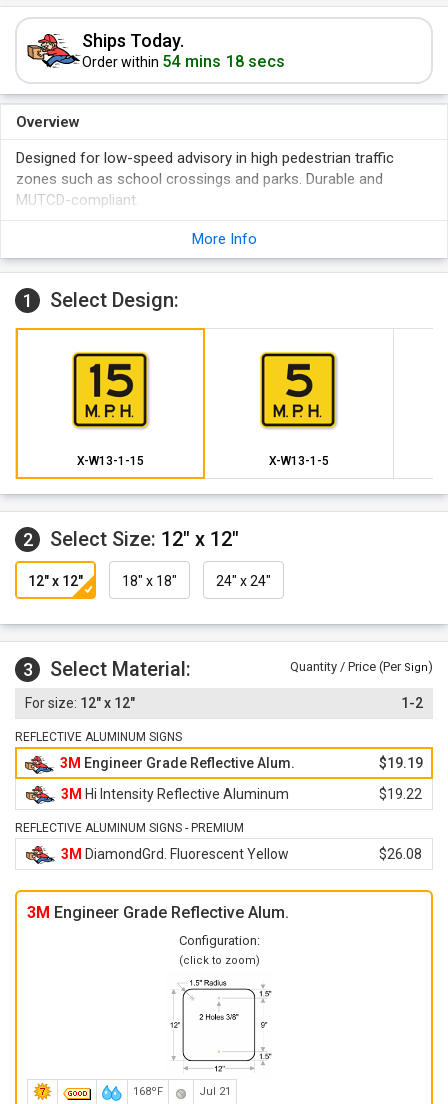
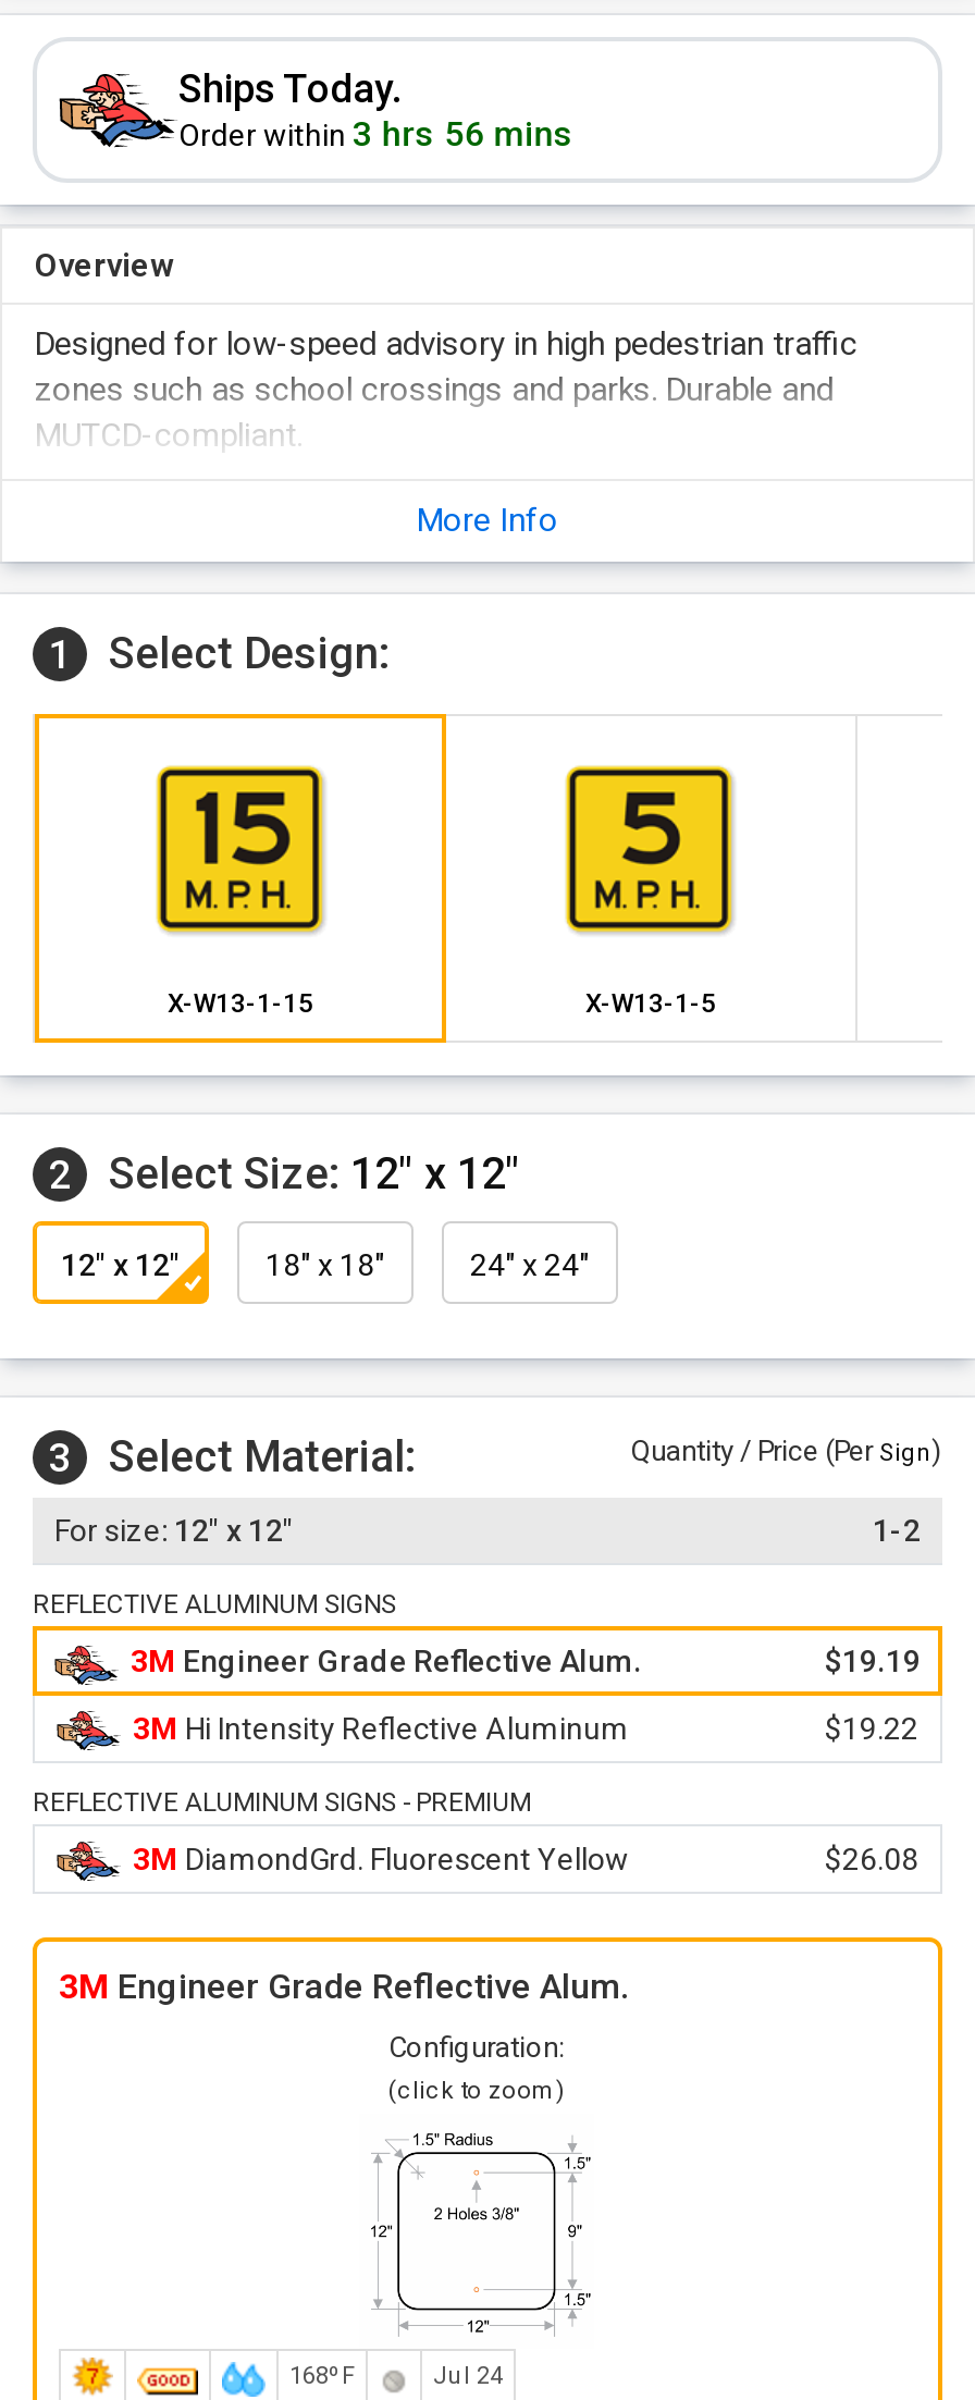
[82,52,285,71] Order within 54 mins 18 secs -> [178,113,574,155] Order within 3 hrs 56 mins
[199,1085,231,1098] Jul 21 -> [433,2362,503,2390] Jul 24

